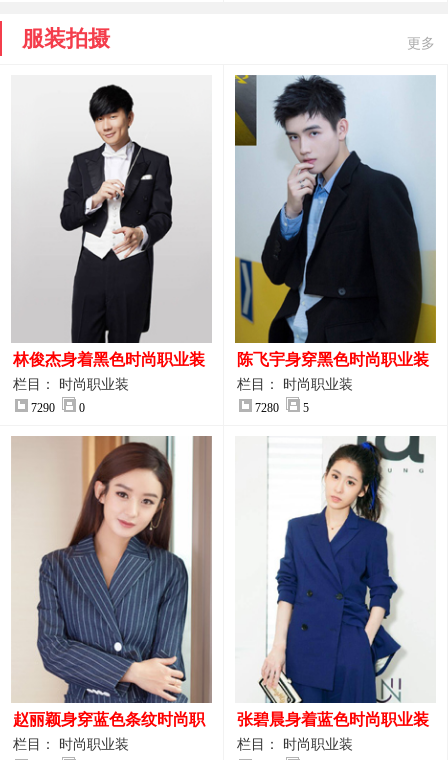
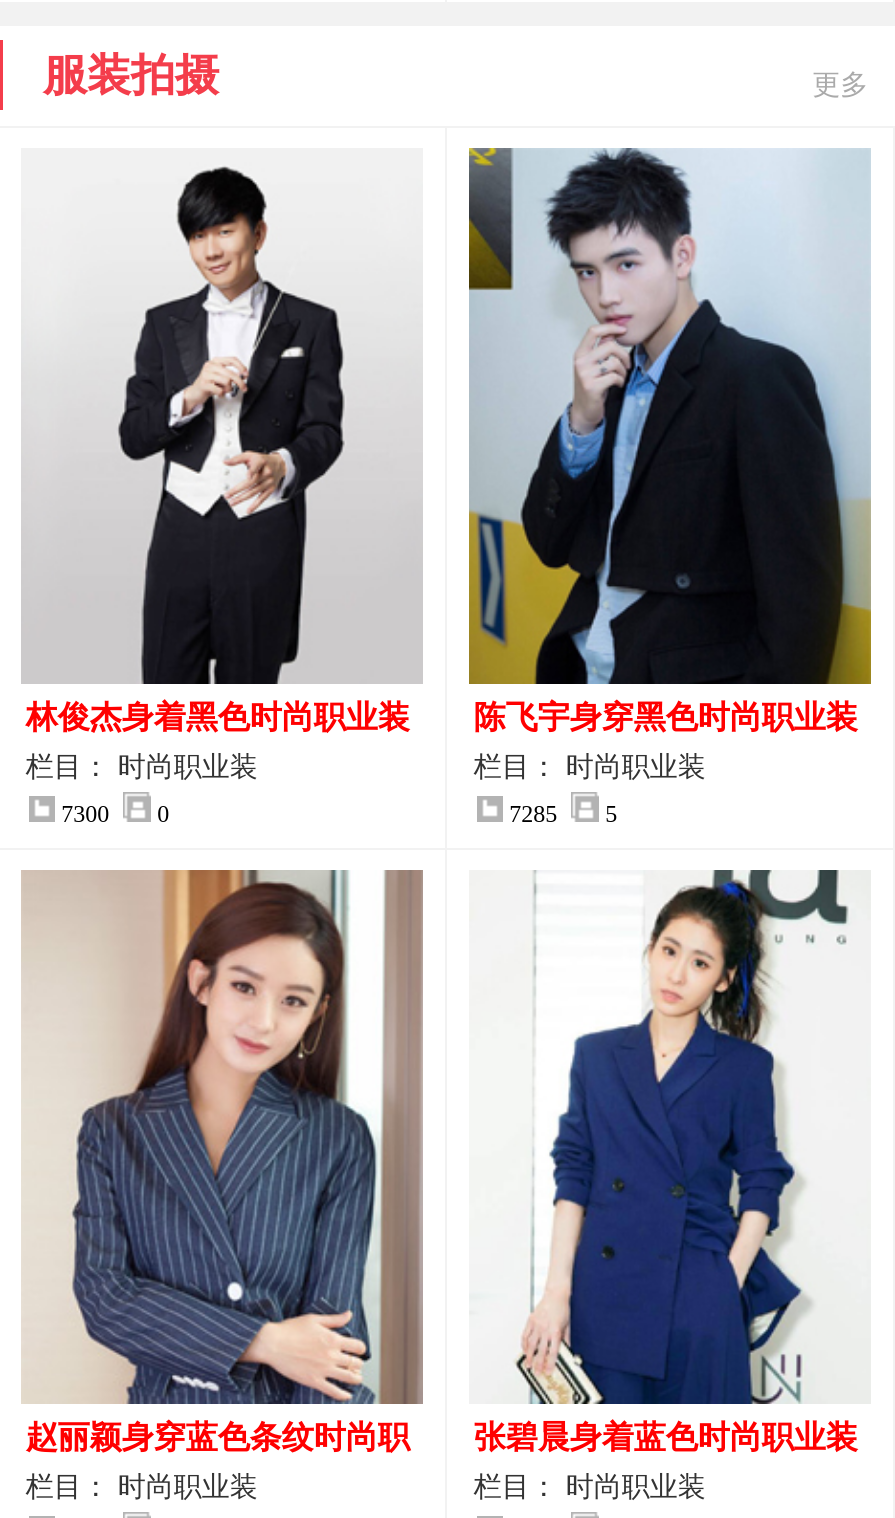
[28,401,85,415] 7290 0 -> [55,799,169,827] 7300 0
[252,401,309,415] 7280 5 -> [503,799,617,827] 7285 5

